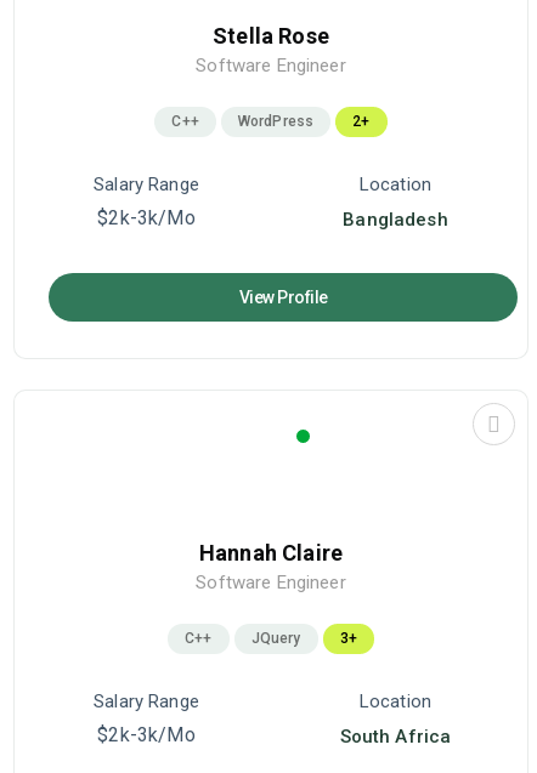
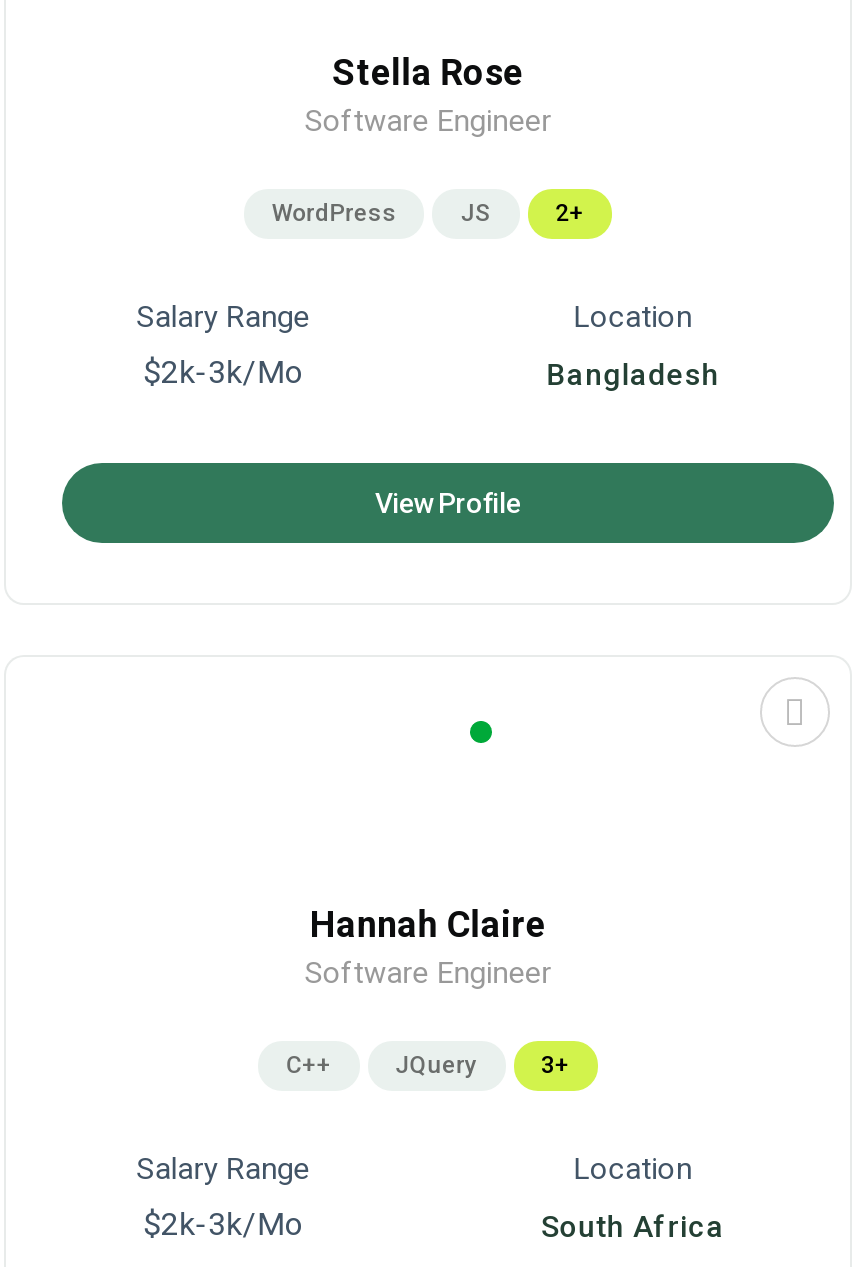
[172,113,199,130] C++ -> none
none -> [461,199,491,227] JS

